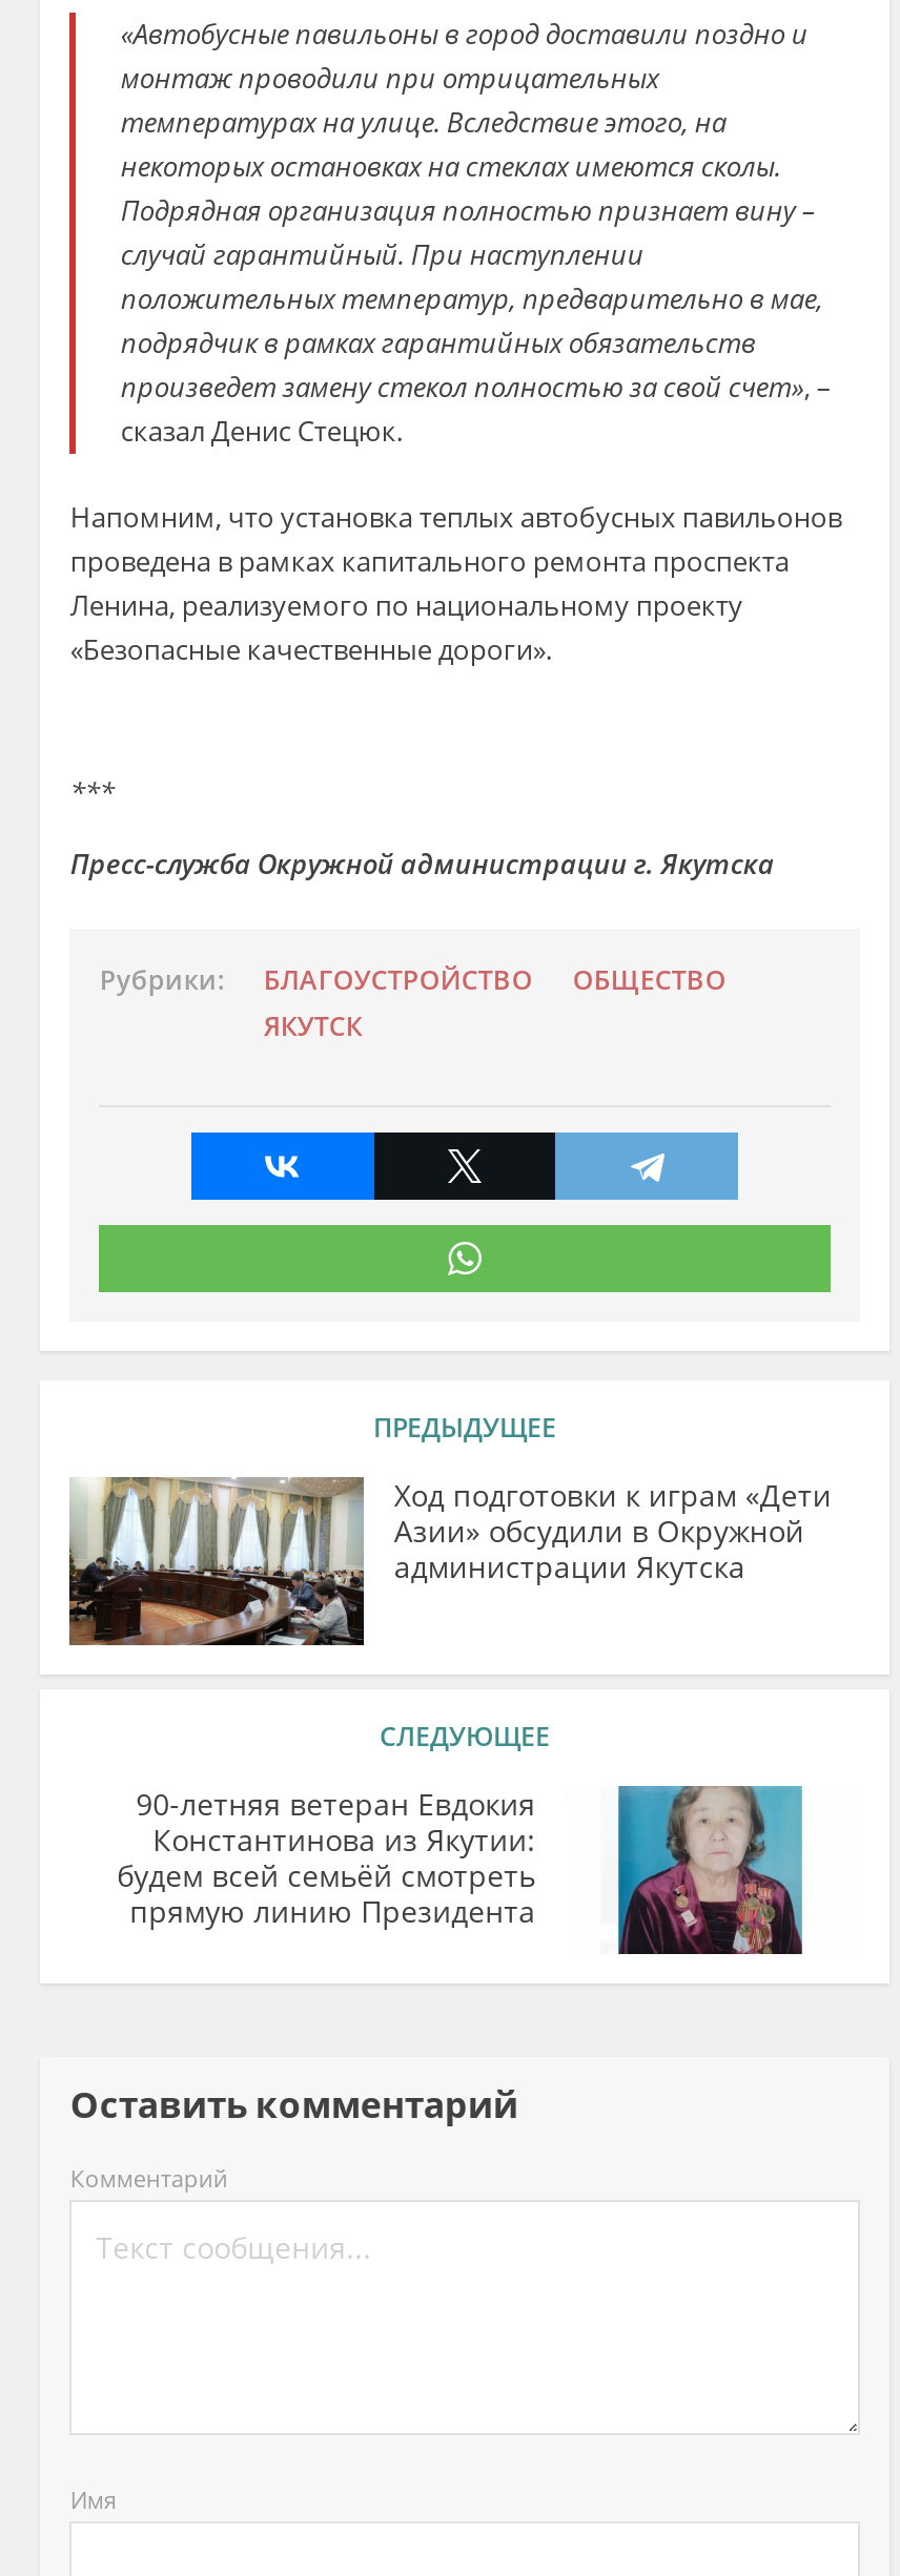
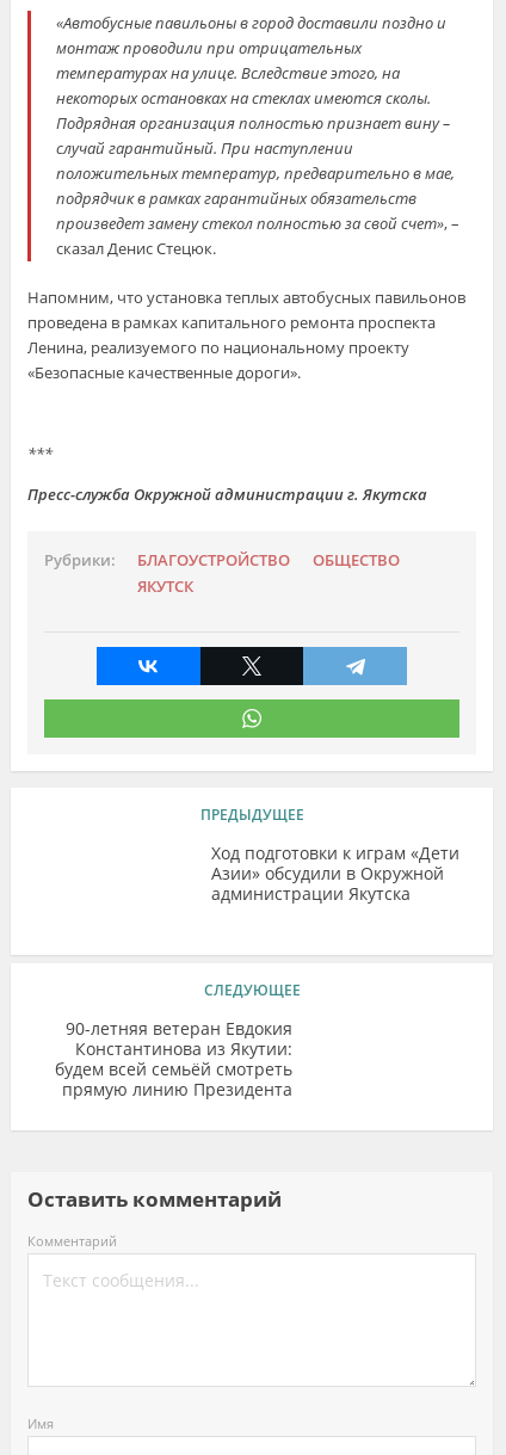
[67,1475,366,1647] [image] -> none
[616,1784,805,1956] [image] -> none

